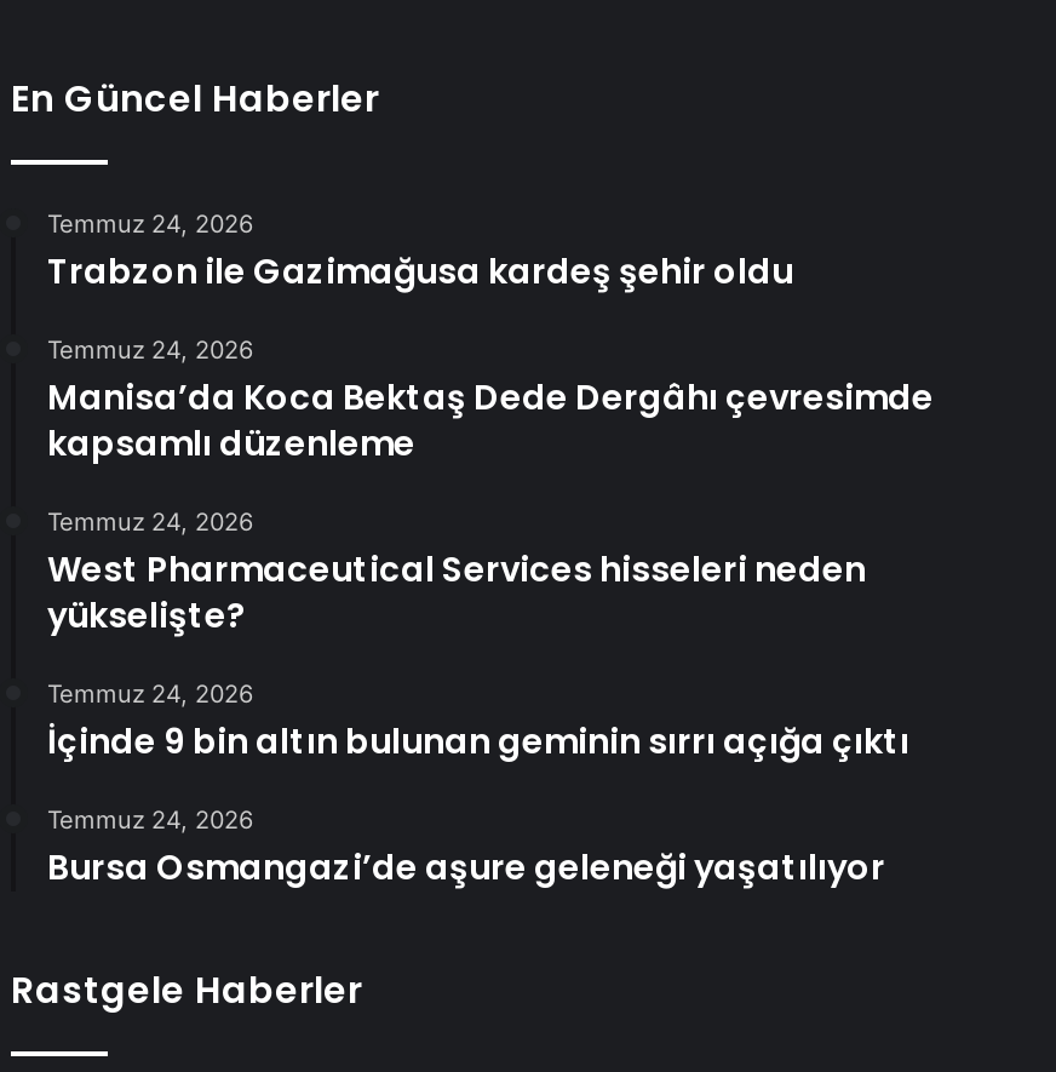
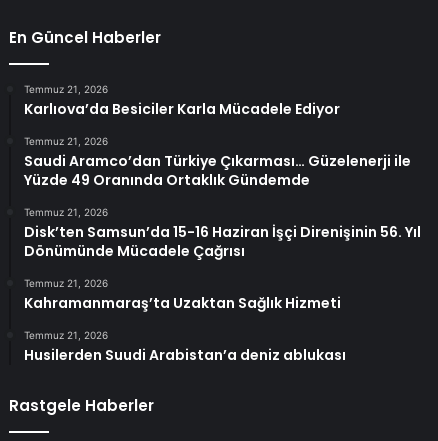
[47,210,793,297] Temmuz 24, 2026 | Trabzon ile Gazimağusa kardeş şehir oldu -> [24,82,340,118] Temmuz 21, 2026 | Karlıova’da Besiciler Karla Mücadele Ediyor
[47,336,934,469] Temmuz 24, 2026 | Manisa’da Koca Bektaş Dede Dergâhı çevresimde | kapsamlı düzenleme -> [24,134,411,189] Temmuz 21, 2026 | Saudi Aramco’dan Türkiye Çıkarması… Güzelenerji ile | Yüzde 49 Oranında Ortaklık Gündemde
[47,508,866,641] Temmuz 24, 2026 | West Pharmaceutical Services hisseleri neden | yükselişte? -> [24,205,421,260] Temmuz 21, 2026 | Disk’ten Samsun’da 15-16 Haziran İşçi Direnişinin 56. Yıl | Dönümünde Mücadele Çağrısı
[47,680,909,767] Temmuz 24, 2026 | İçinde 9 bin altın bulunan geminin sırrı açığa çıktı -> [24,276,341,312] Temmuz 21, 2026 | Kahramanmaraş’ta Uzaktan Sağlık Hizmeti
[47,806,885,893] Temmuz 24, 2026 | Bursa Osmangazi’de aşure geleneği yaşatılıyor -> [24,328,346,364] Temmuz 21, 2026 | Husilerden Suudi Arabistan’a deniz ablukası

